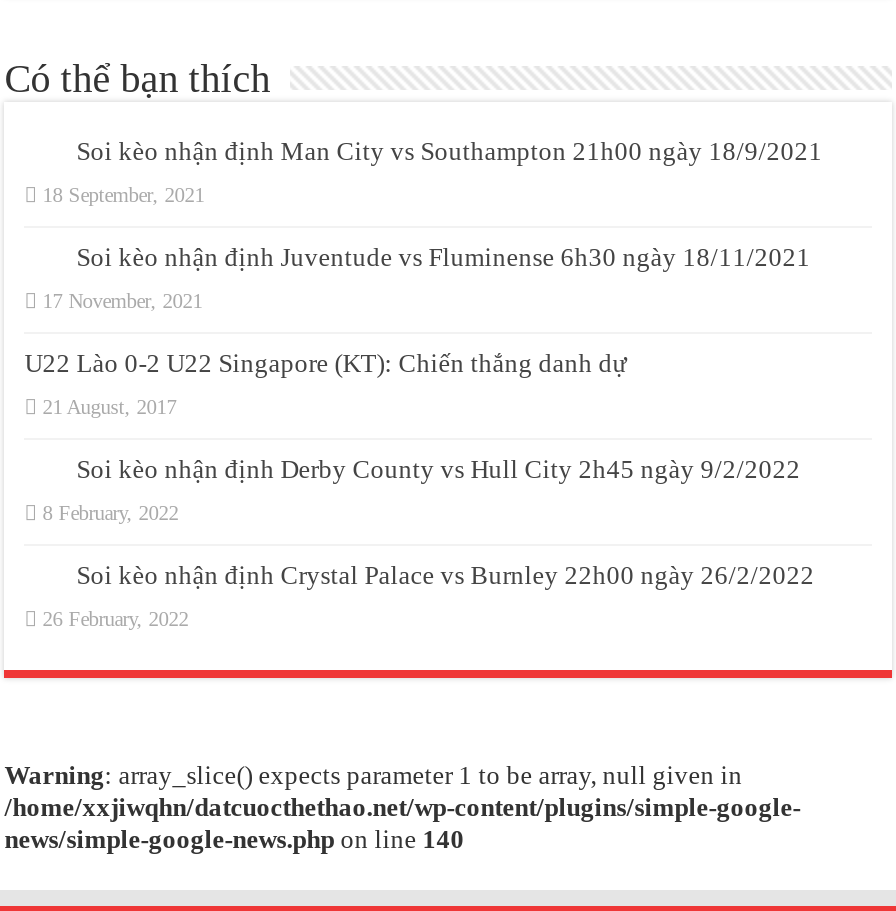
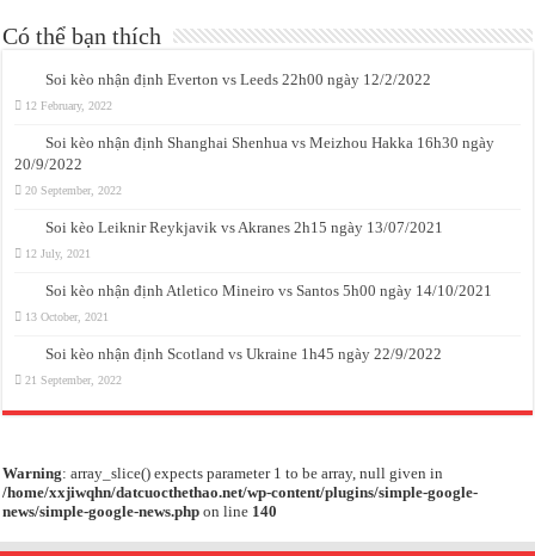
[76,135,822,165] Soi kèo nhận định Man City vs Southampton 21h00 ngày 18/9/2021 -> [46,70,431,88] Soi kèo nhận định Everton vs Leeds 22h00 ngày 12/2/2022
[42,183,204,205] 18 September, 2021 -> [25,99,112,112] 12 February, 2022
[76,241,810,271] Soi kèo nhận định Juventude vs Fluminense 6h30 ngày 18/11/2021 -> [15,133,495,173] Soi kèo nhận định Shanghai Shenhua vs Meizhou Hakka 16h30 ngày | 20/9/2022
[42,289,202,311] 17 November, 2021 -> [25,183,122,197] 20 September, 2022
[24,347,626,377] U22 Lào 0-2 U22 Singapore (KT): Chiến thắng danh dự -> [46,218,443,236] Soi kèo Leiknir Reykjavik vs Akranes 2h15 ngày 13/07/2021
[42,395,176,417] 21 August, 2017 -> [25,247,91,260] 12 July, 2021
[76,453,800,483] Soi kèo nhận định Derby County vs Hull City 2h45 ngày 9/2/2022 -> [46,281,492,299] Soi kèo nhận định Atletico Mineiro vs Santos 5h00 ngày 14/10/2021
[42,501,178,523] 8 February, 2022 -> [25,310,109,323] 13 October, 2021
[76,559,814,589] Soi kèo nhận định Crystal Palace vs Burnley 22h00 ngày 26/2/2022 -> [46,344,442,362] Soi kèo nhận định Scotland vs Ukraine 1h45 ngày 22/9/2022
[42,607,188,629] 26 February, 2022 -> [25,373,122,386] 21 September, 2022

